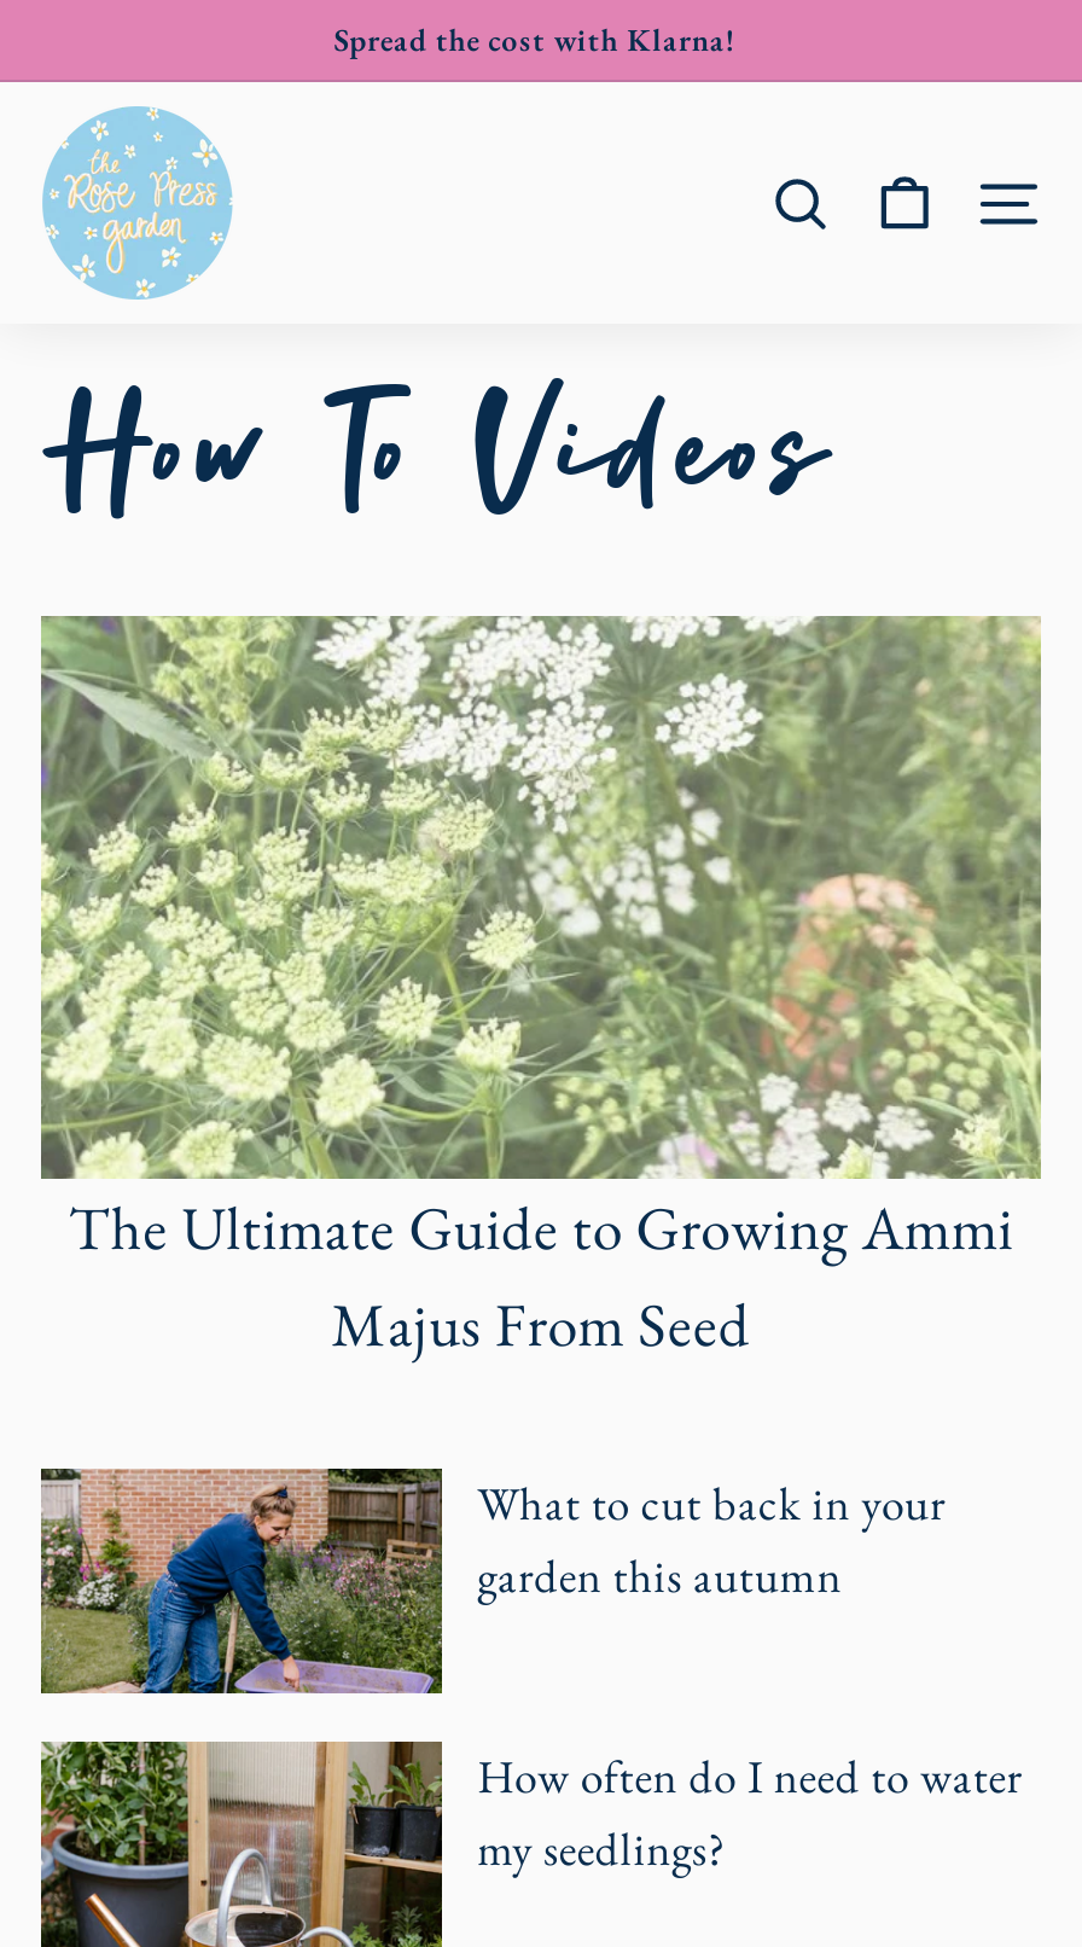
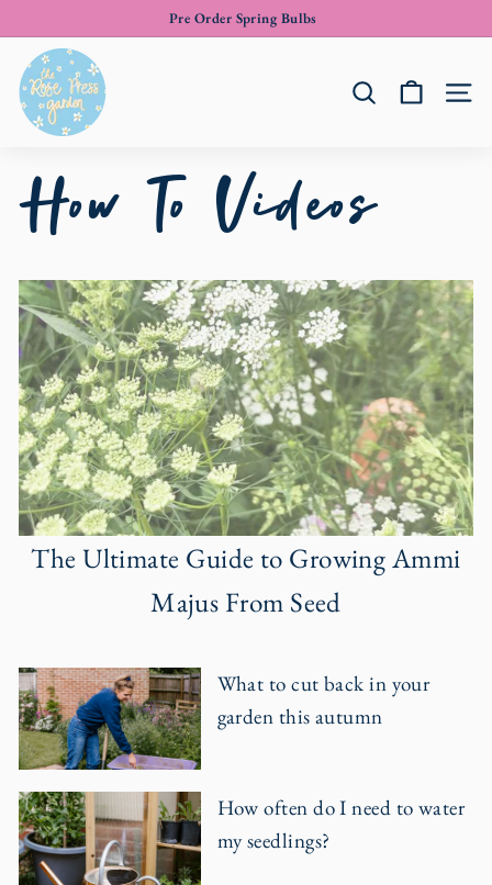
[334,19,736,60] Spread the cost with Klarna! -> [169,9,317,27] Pre Order Spring Bulbs

